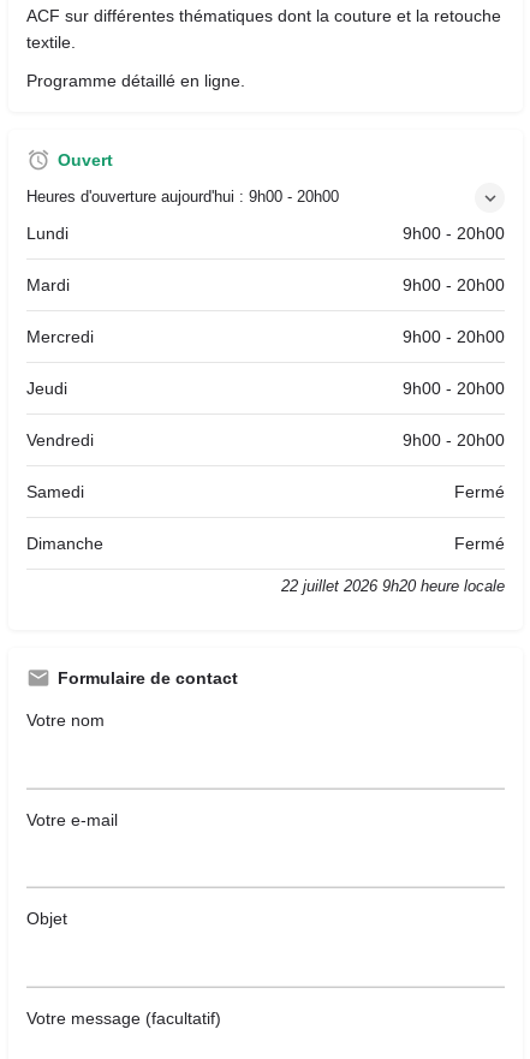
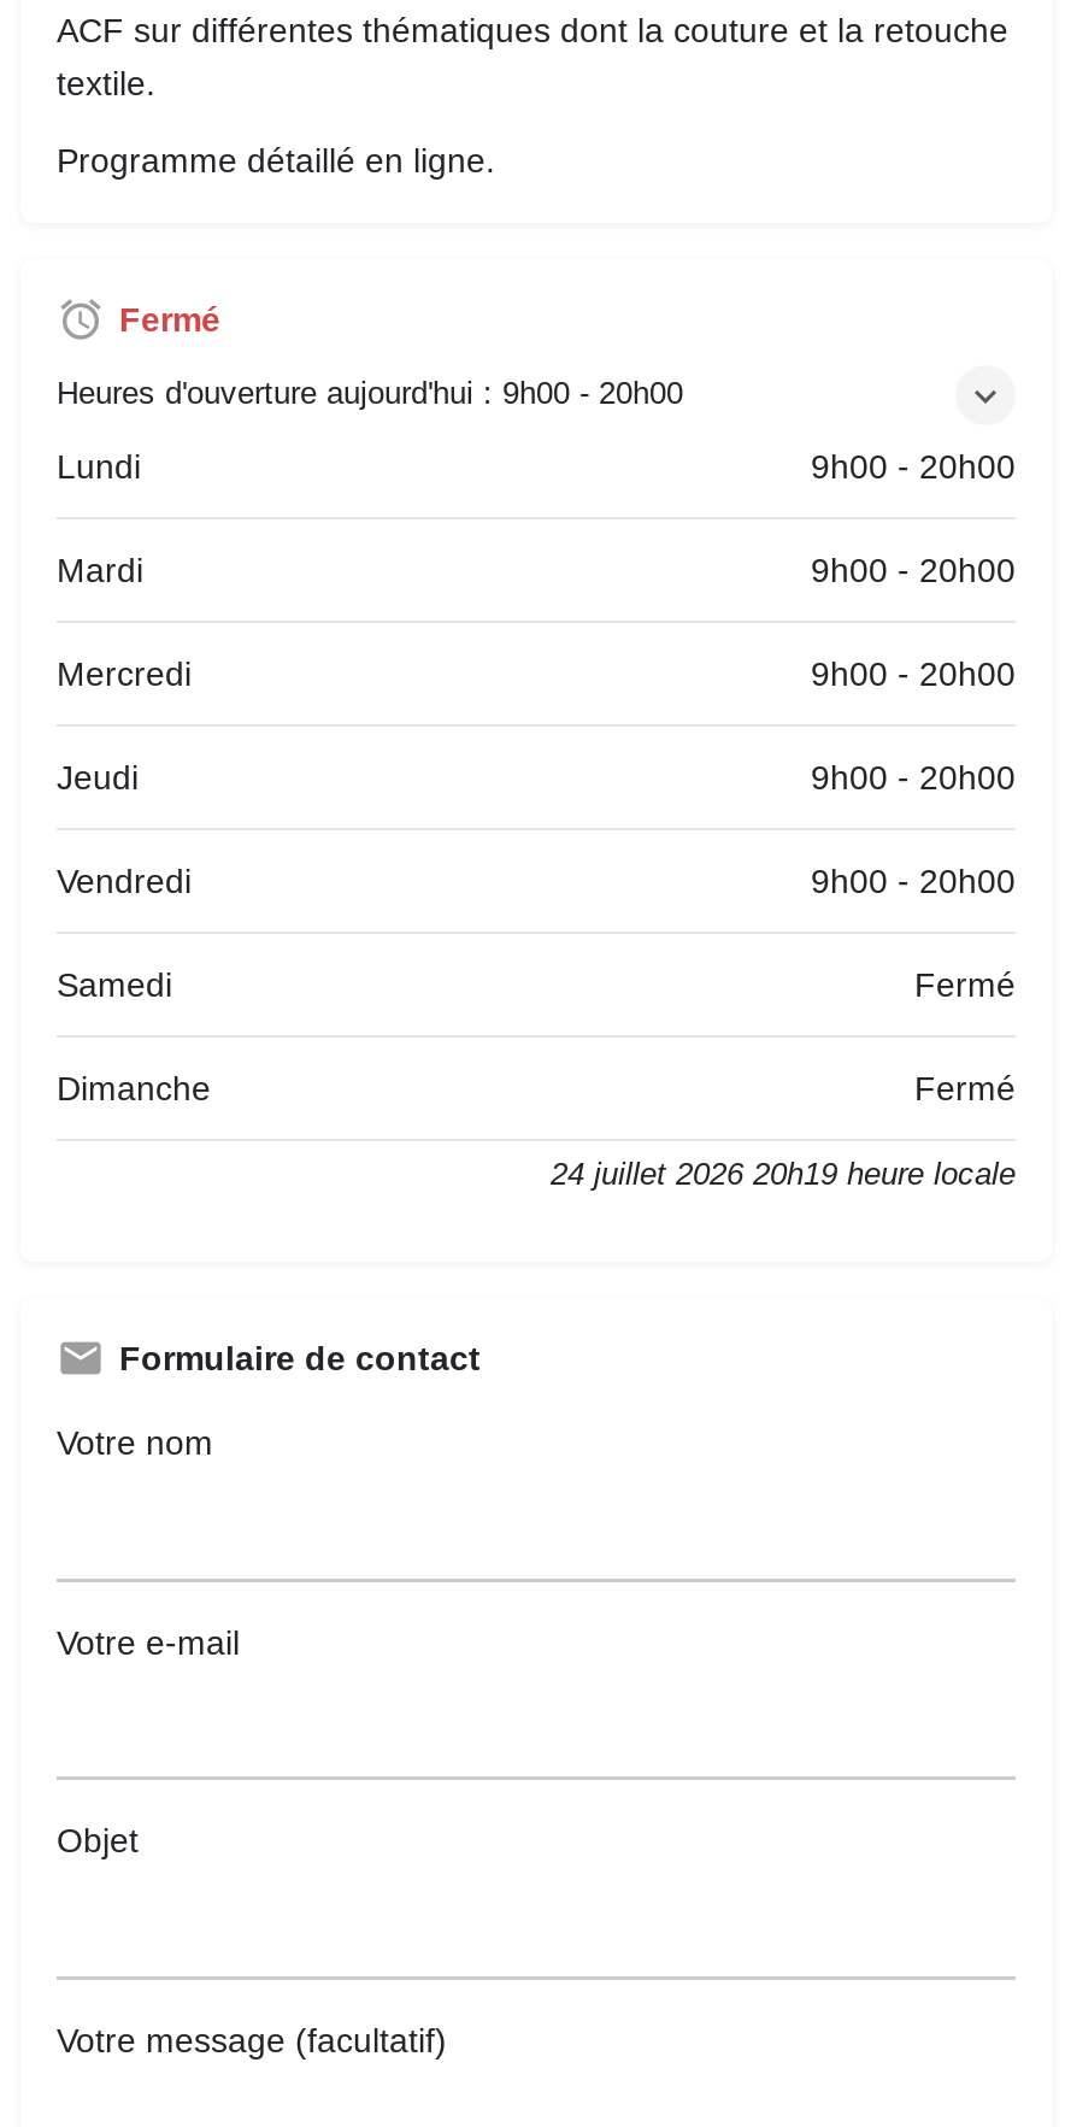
[58,150,113,169] Ouvert -> [119,300,220,339] Fermé
[281,577,505,595] 22 juillet 2026 9h20 heure locale -> [551,1156,1016,1192] 24 juillet 2026 20h19 heure locale

